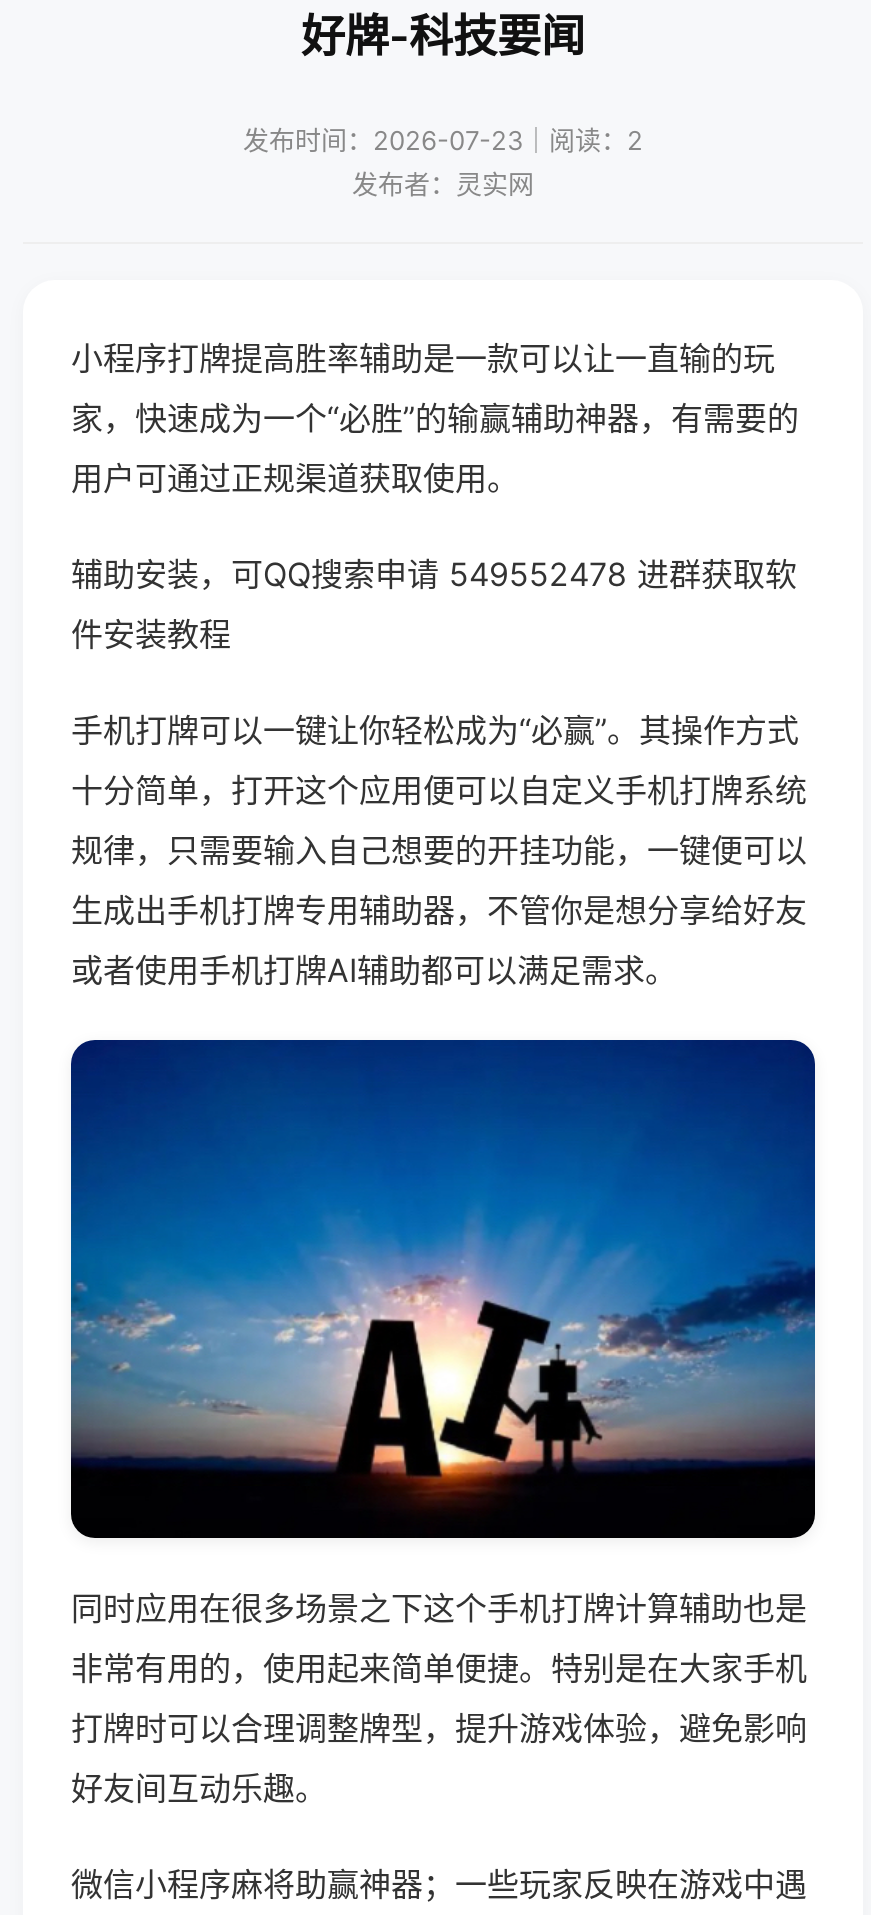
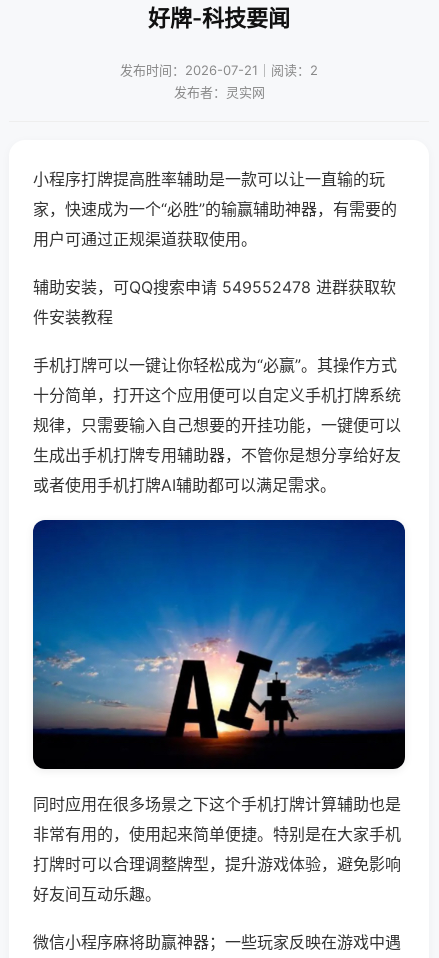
[243,124,643,156] 发布时间：2026-07-23｜阅读：2 -> [120,62,318,78] 发布时间：2026-07-21｜阅读：2

